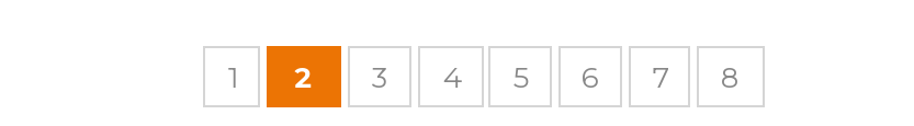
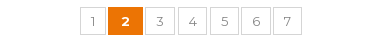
[721,59,740,94] 8 -> none

